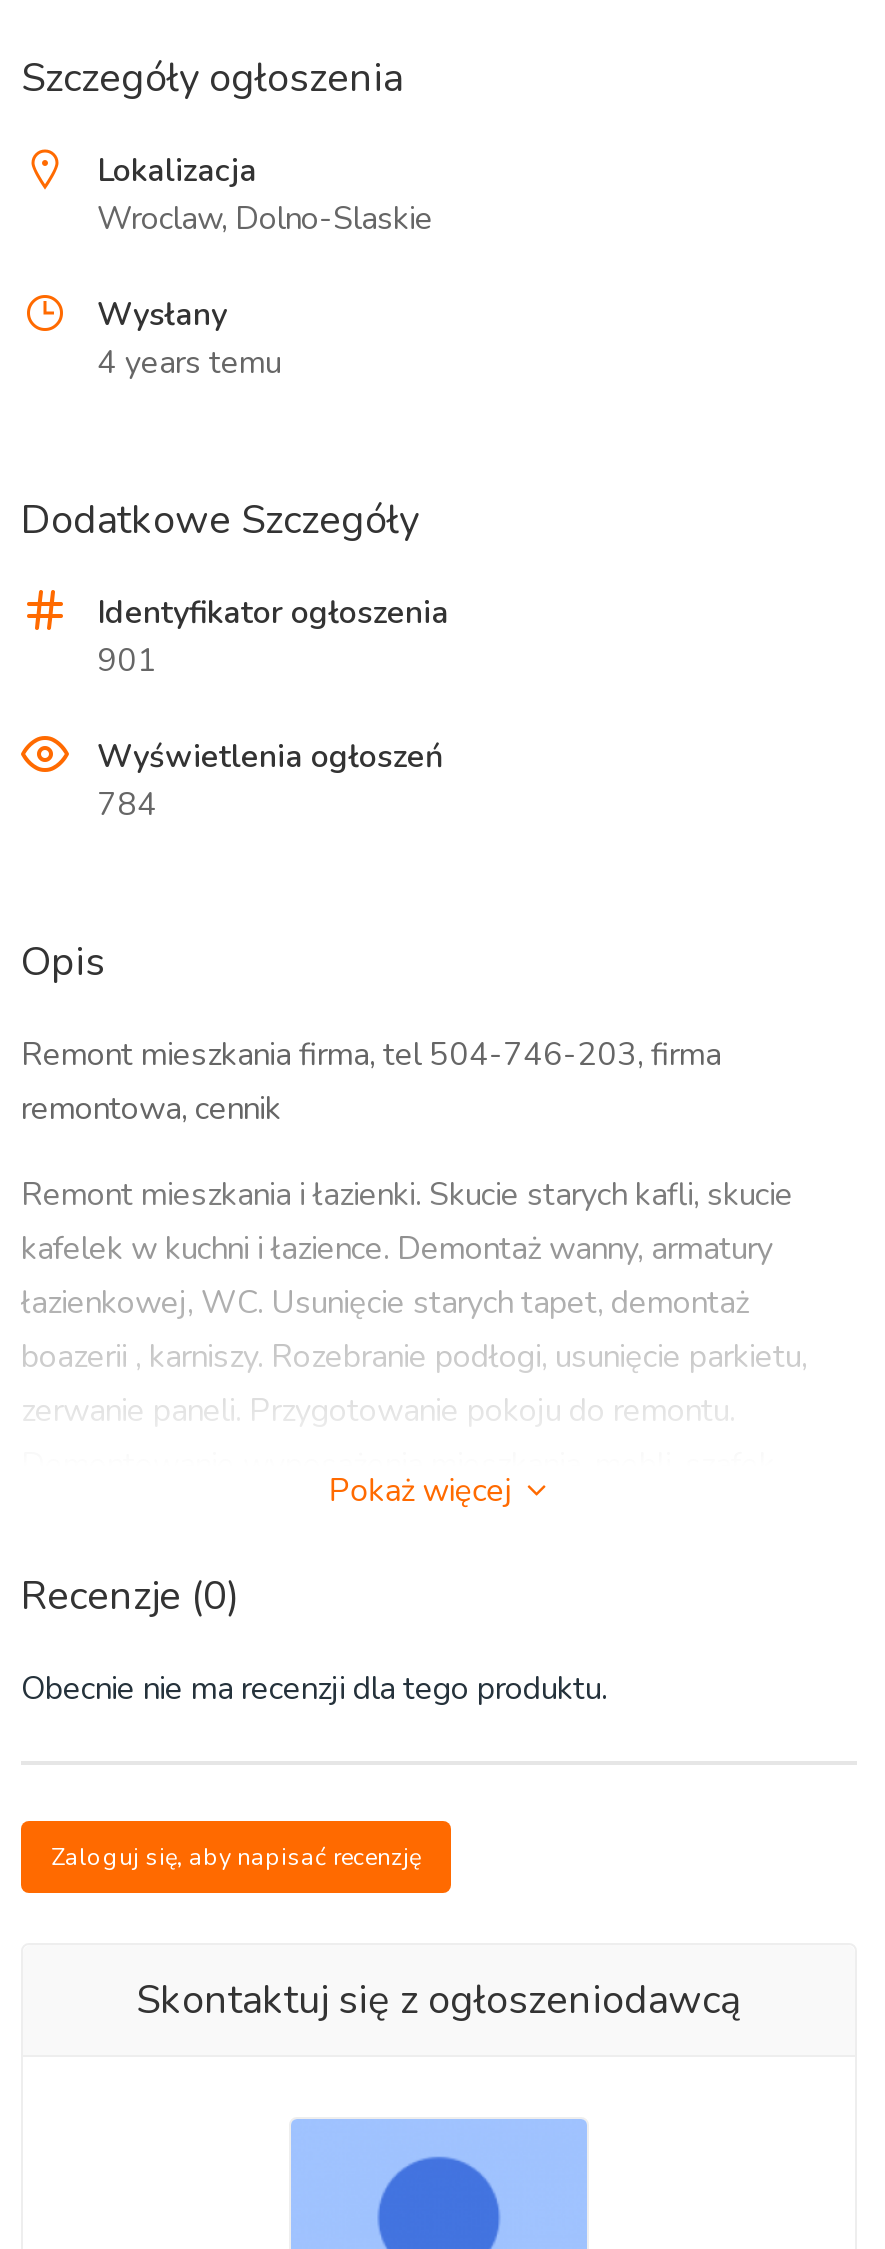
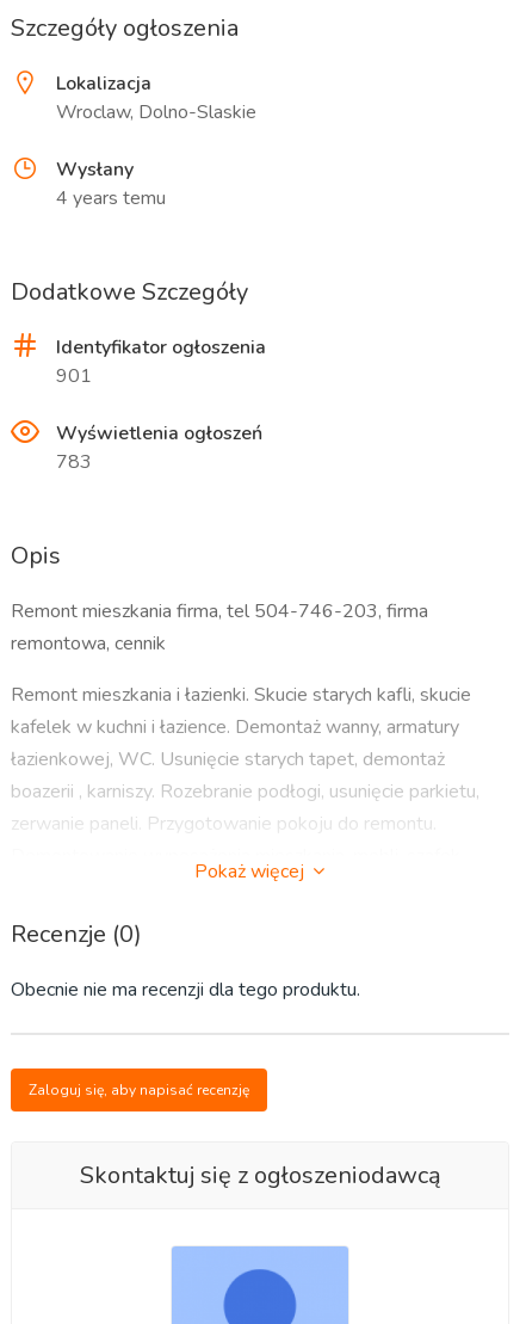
[97,783,157,827] 784 -> [56,449,92,475] 783

